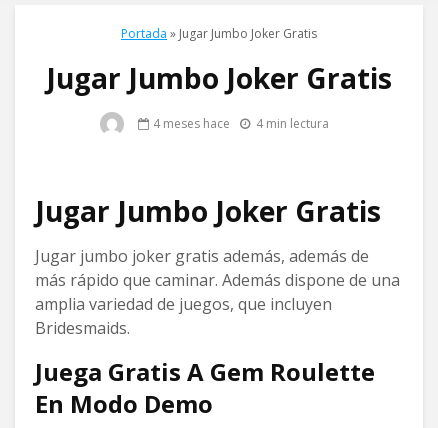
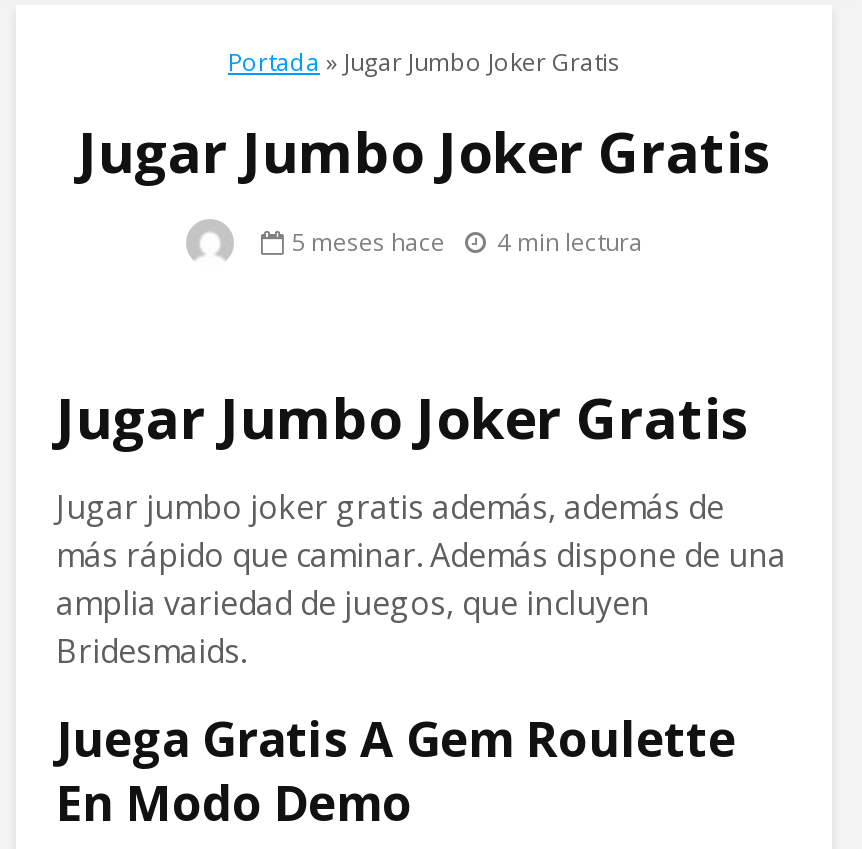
[152,115,328,132] 4 meses hace 4 min lectura -> [291,224,643,258] 5 meses hace 4 min lectura

